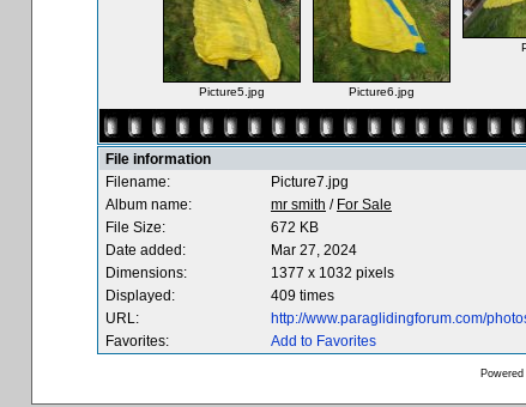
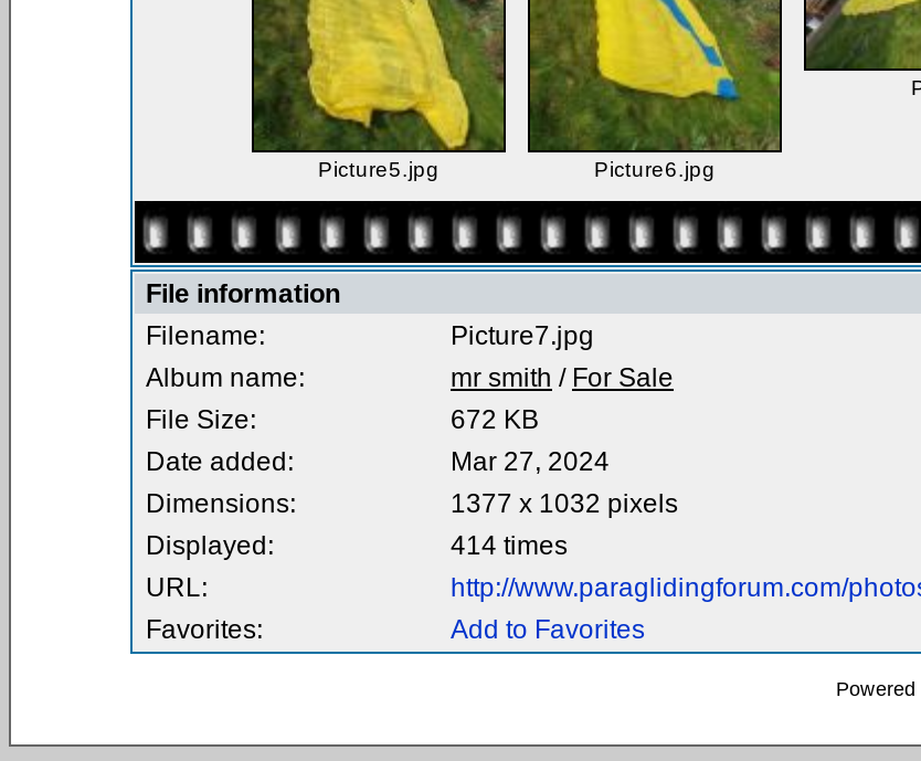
[271,287,334,304] 409 times -> [451,530,568,561] 414 times

